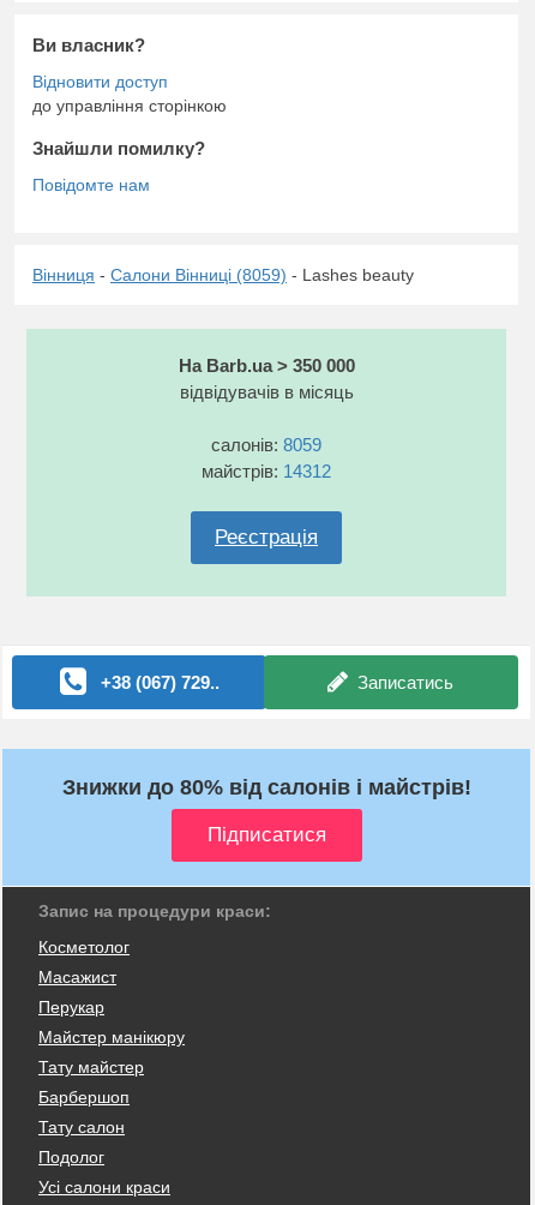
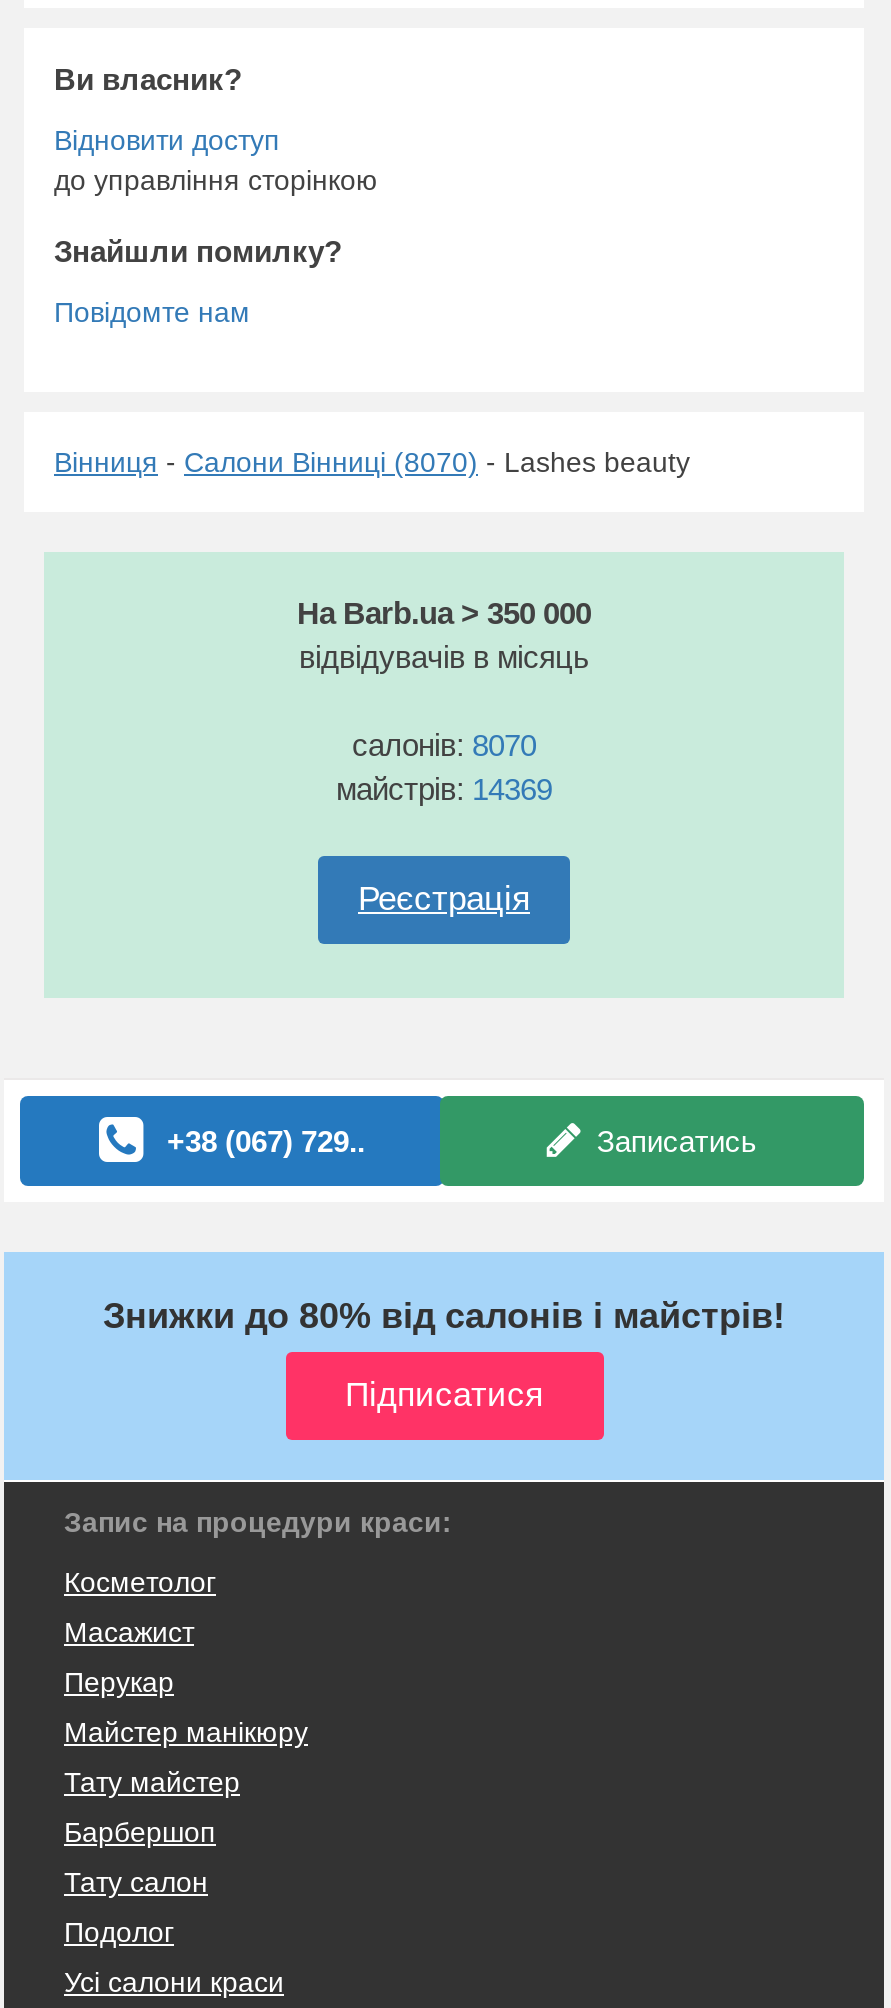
[32,265,414,284] Вінниця - Салони Вінниці (8059) - Lashes beauty -> [54,446,690,478] Вінниця - Салони Вінниці (8070) - Lashes beauty
[211,434,321,455] салонів: 8059 -> [352,728,536,762] салонів: 8070
[202,461,331,481] майстрів: 14312 -> [336,772,552,806] майстрів: 14369

